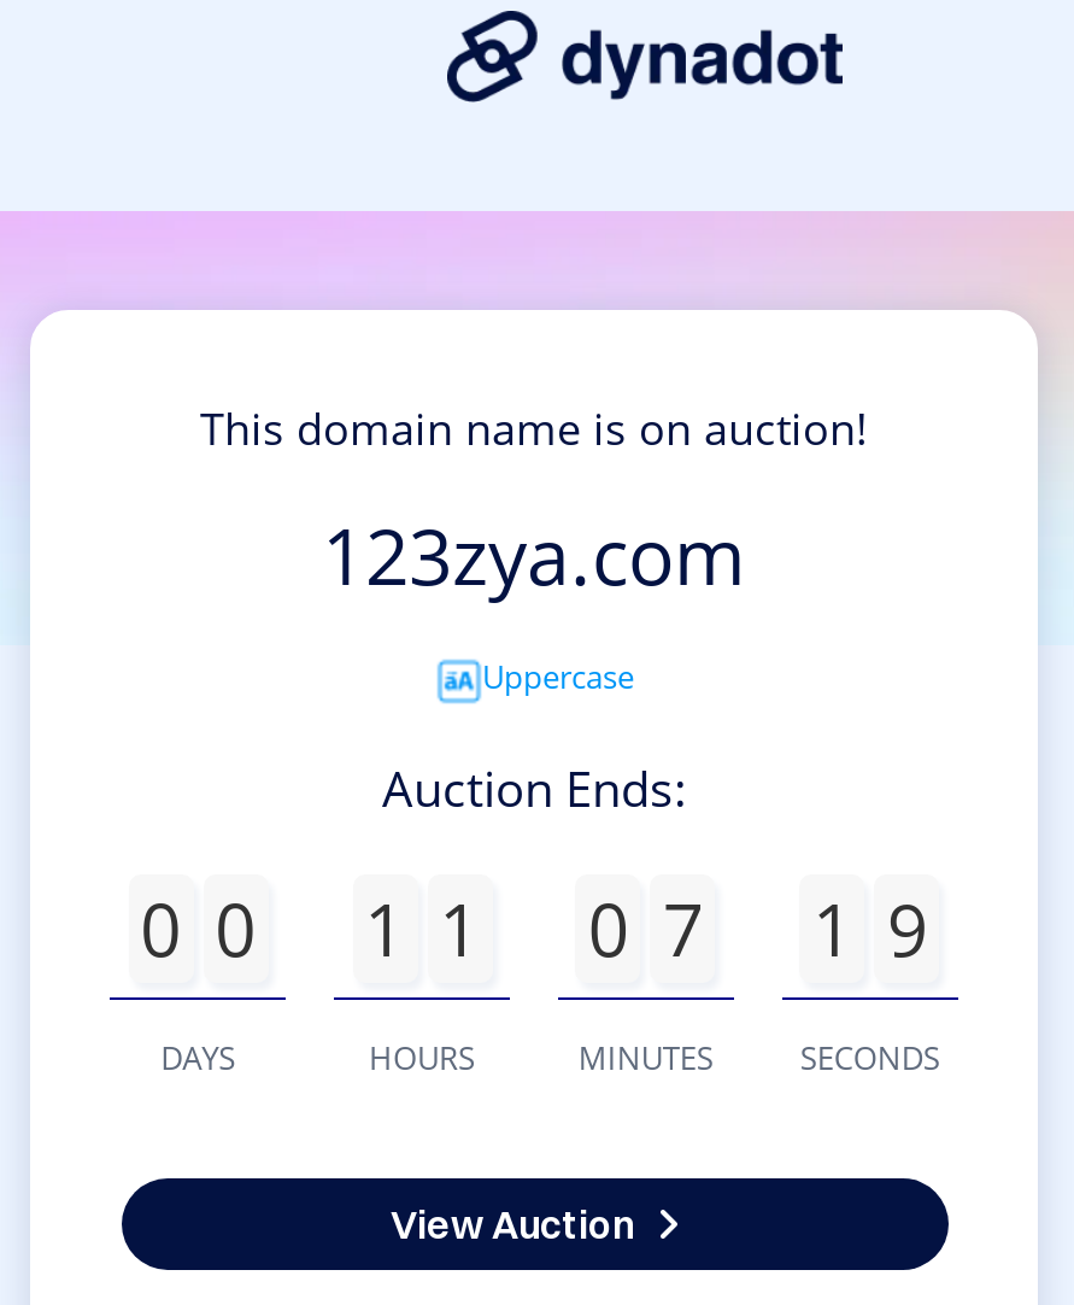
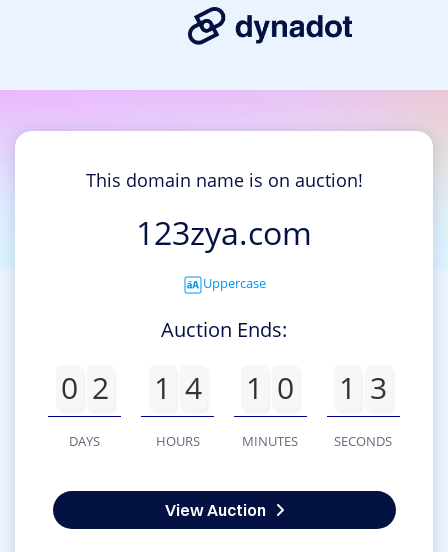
[140,879,256,978] 0 0 -> [61,367,109,408] 0 2
[364,879,480,978] 1 1 -> [153,367,201,408] 1 4
[588,879,704,978] 0 7 -> [246,367,294,408] 1 0
[812,879,928,978] 1 9 -> [339,367,387,408] 1 3

